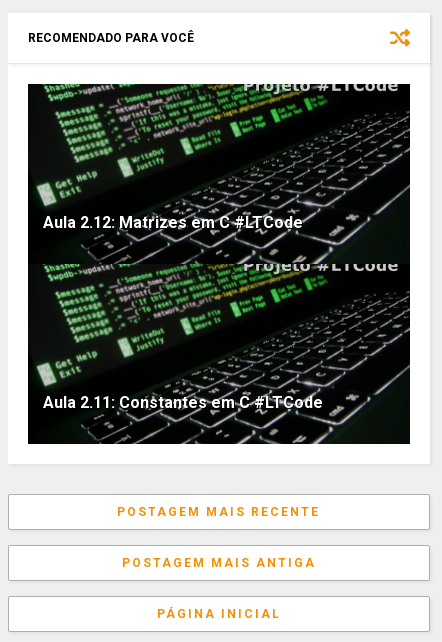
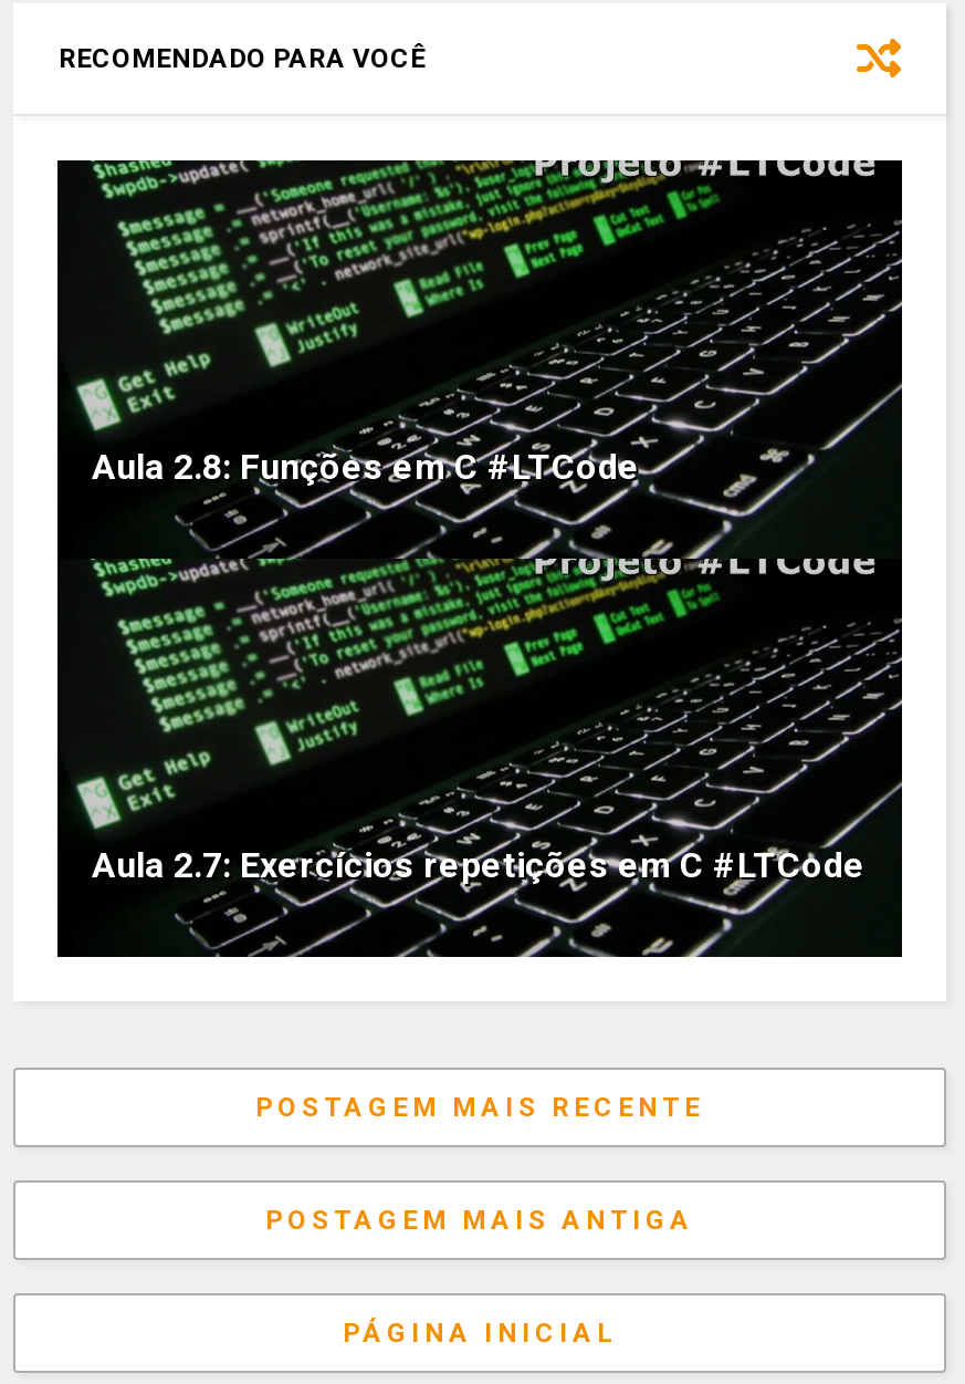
[43,213,303,232] Aula 2.12: Matrizes em C #LTCode -> [92,446,640,488] Aula 2.8: Funções em C #LTCode
[43,393,323,412] Aula 2.11: Constantes em C #LTCode -> [92,845,865,887] Aula 2.7: Exercícios repetições em C #LTCode

